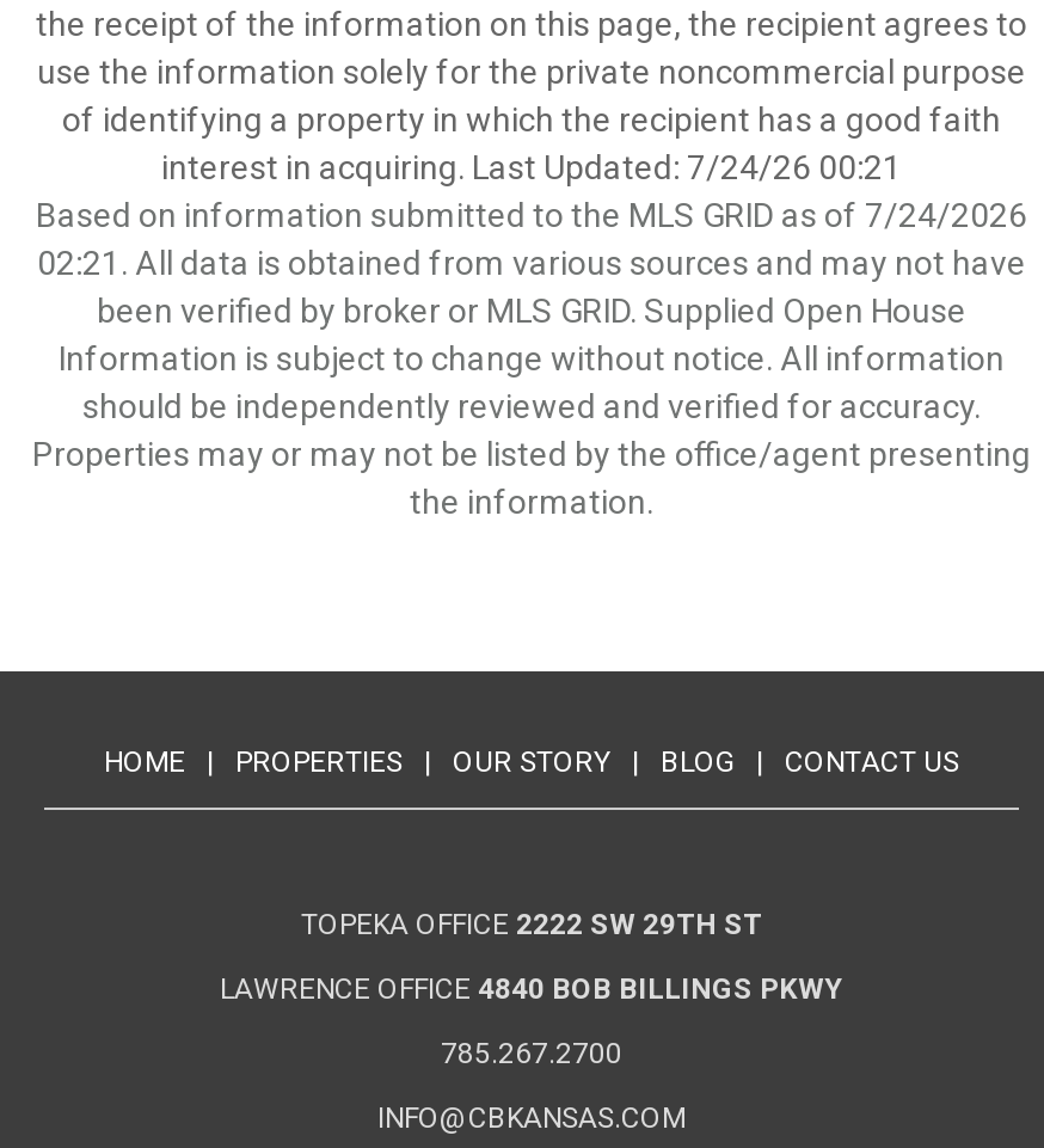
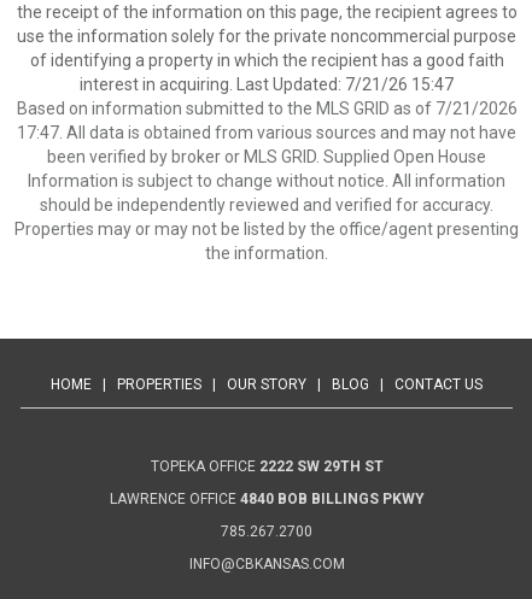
[161,148,902,186] interest in acquiring. Last Updated: 7/24/26 00:21 -> [80,75,454,94] interest in acquiring. Last Updated: 7/21/26 15:47
[36,196,1027,234] Based on information submitted to the MLS GRID as of 7/24/2026 -> [16,99,517,118] Based on information submitted to the MLS GRID as of 7/21/2026
[37,244,1026,282] 02:21. All data is obtained from various sources and may not have -> [17,123,516,142] 17:47. All data is obtained from various sources and may not have

